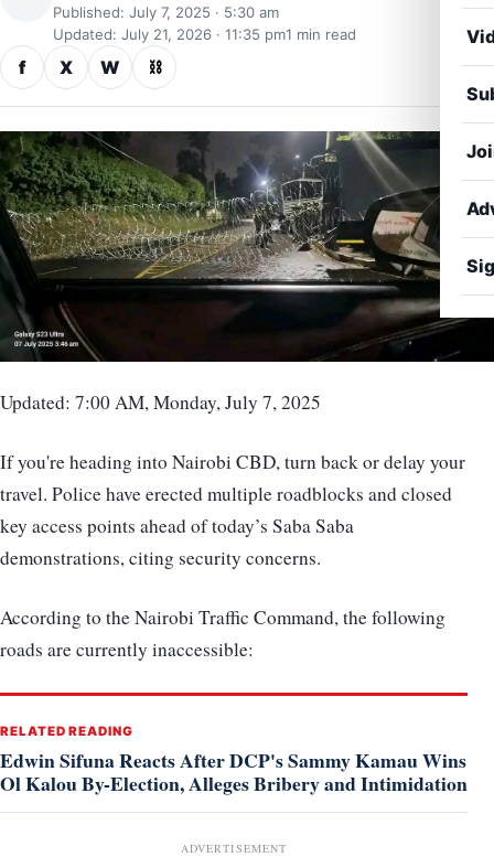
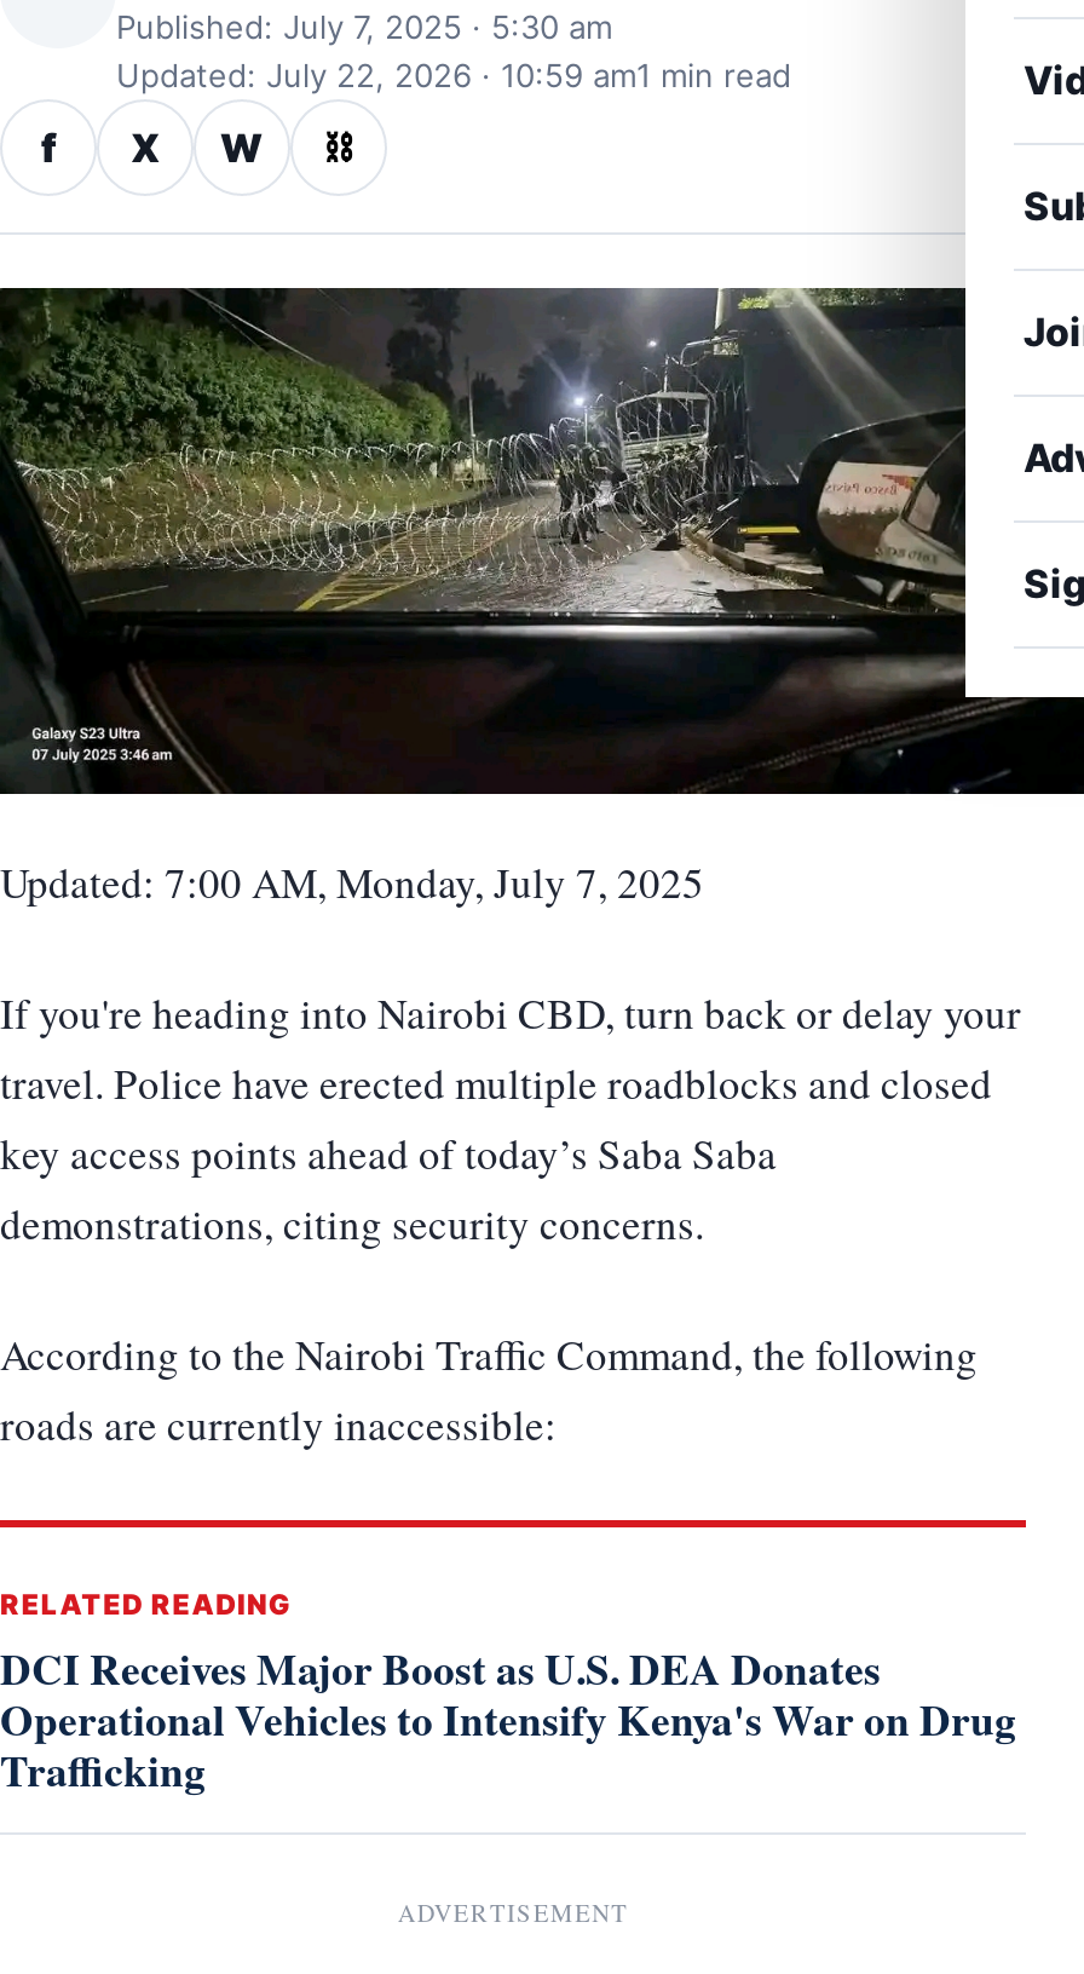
[53,25,356,43] Updated: July 21, 2026 · 11:35 pm1 min read -> [116,56,791,94] Updated: July 22, 2026 · 10:59 am1 min read
[0,746,468,798] Edwin Sifuna Reacts After DCP's Sammy Kamau Wins | Ol Kalou By-Election, Alleges Bribery and Intimidation -> [0,1637,1016,1801] DCI Receives Major Boost as U.S. DEA Donates | Operational Vehicles to Intensify Kenya's War on Drug | Trafficking

